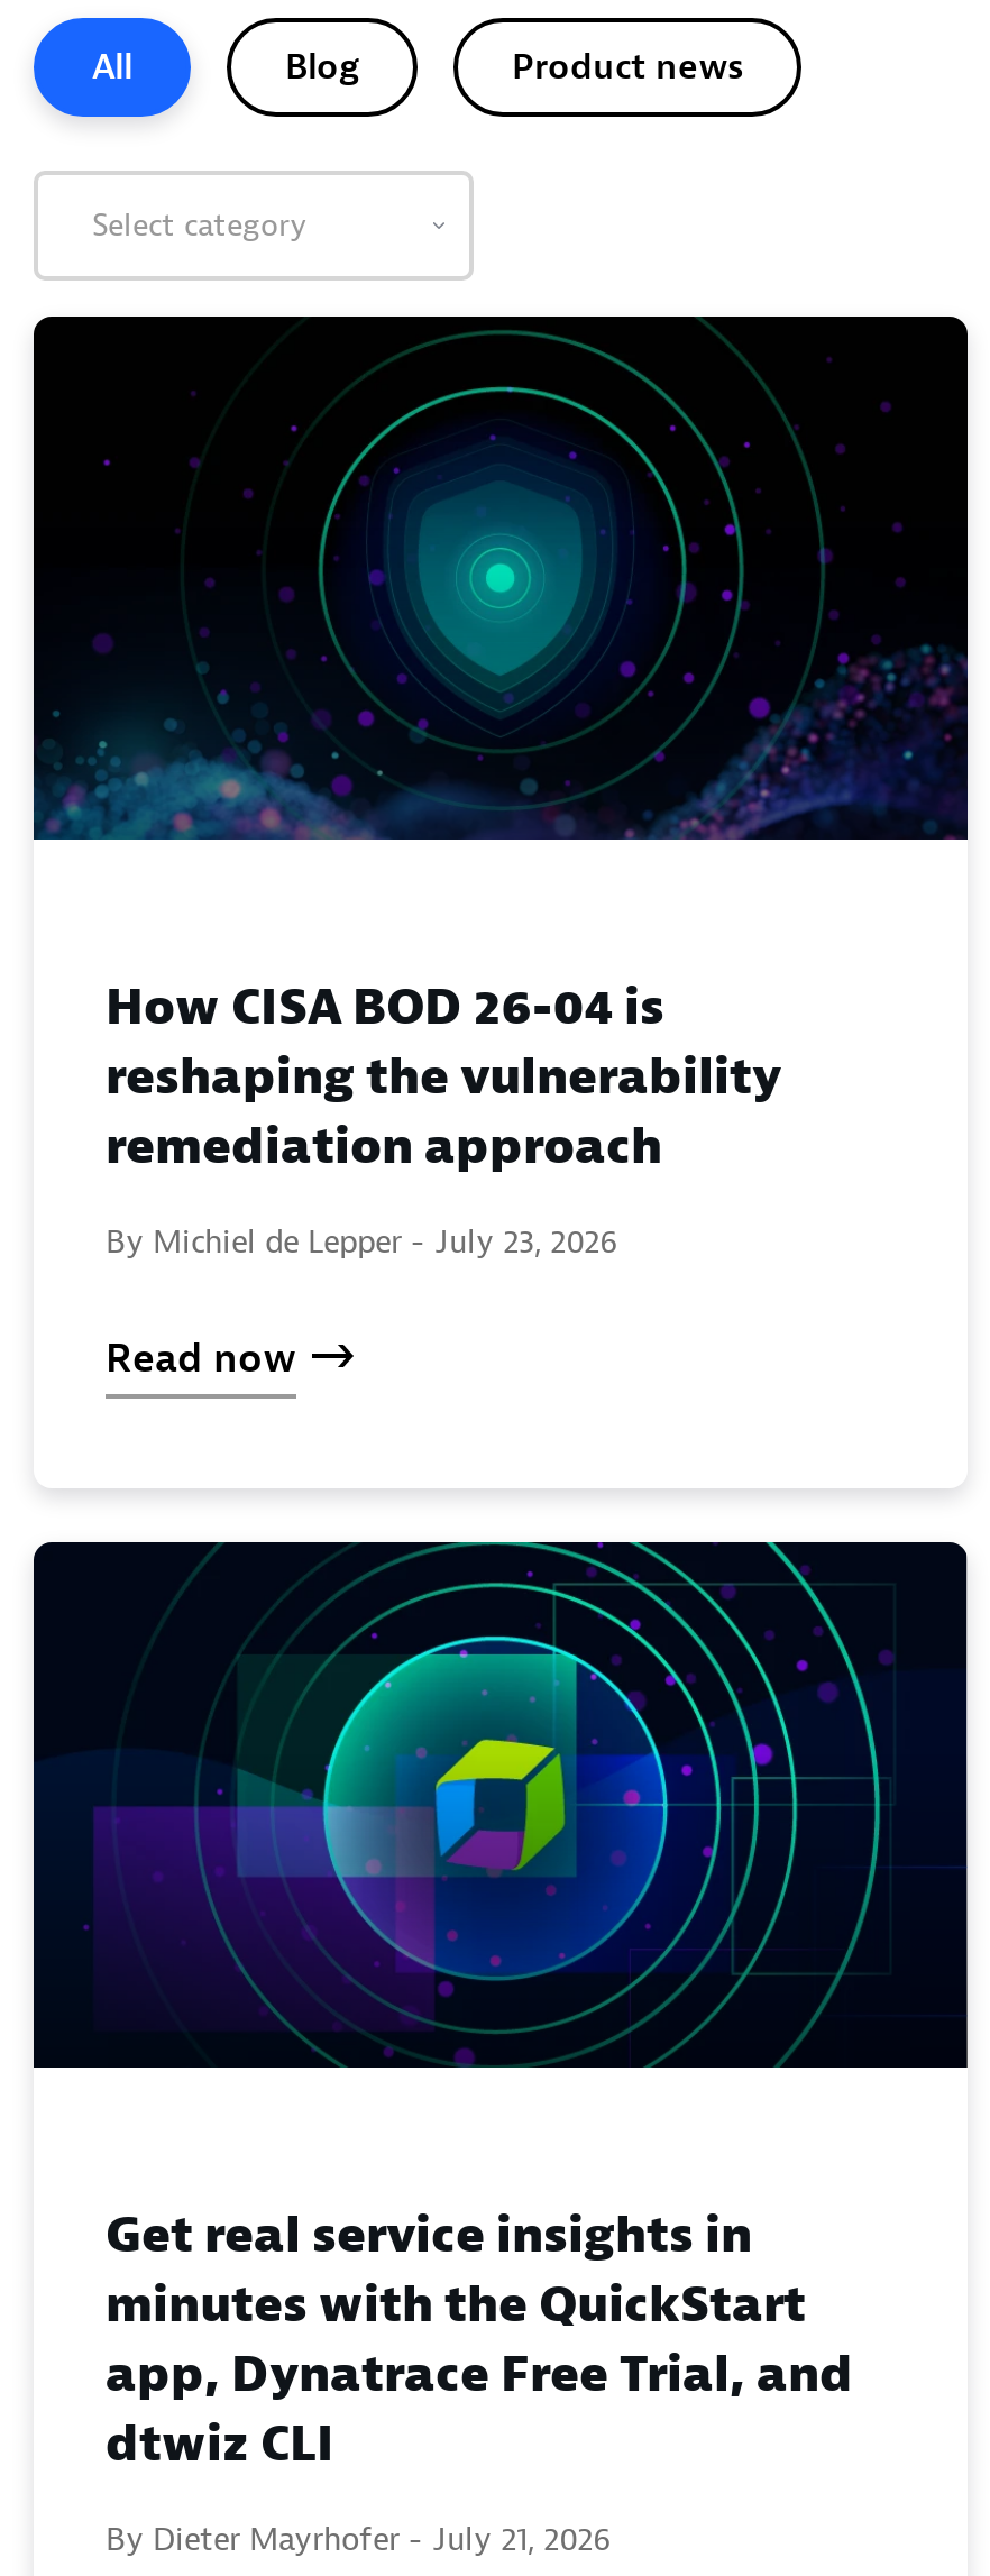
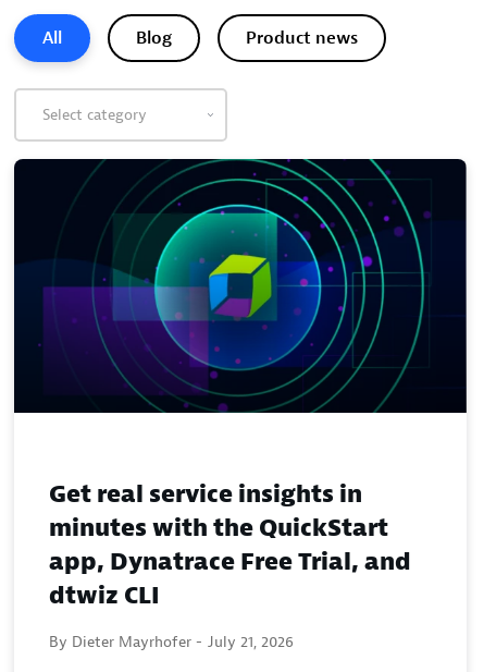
[34,314,970,840] [image] -> none
[106,977,781,1386] How CISA BOD 26-04 is | reshaping the vulnerability | remediation approach | By Michiel de Lepper - July 23, 2026 | Read now -> none

